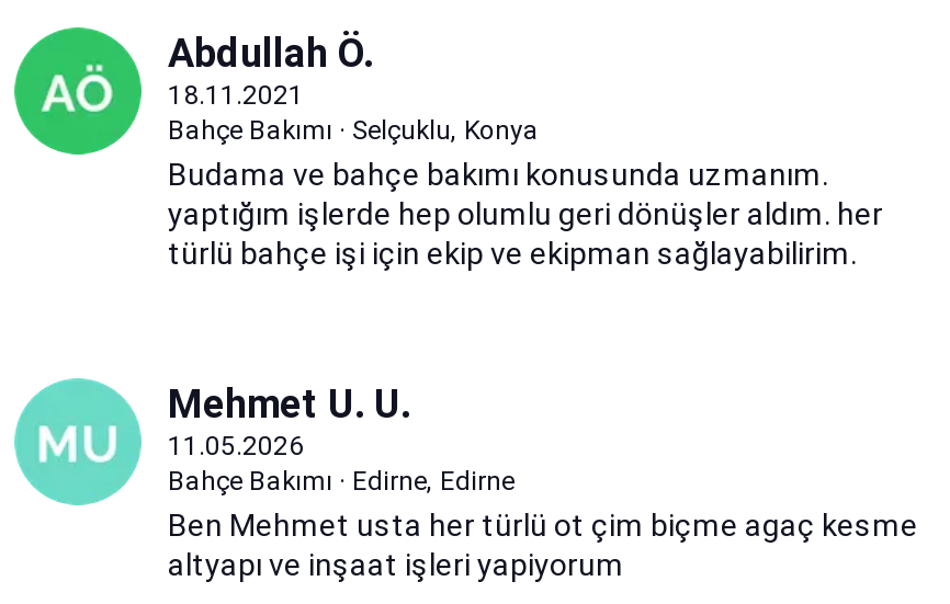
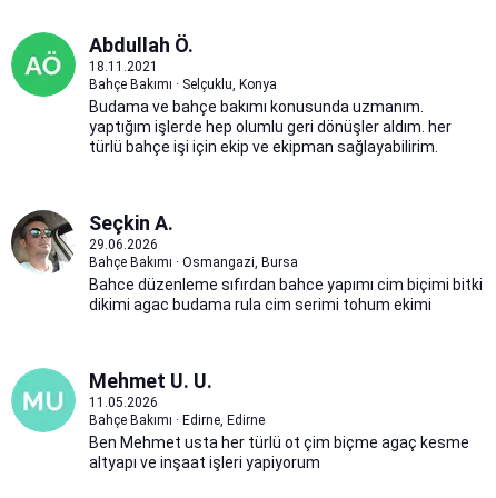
none -> [10,209,483,313] [image] | Seçkin A. | 29.06.2026 | Bahçe Bakımı · Osmangazi, Bursa | Bahce düzenleme sıfırdan bahce yapımı cim biçimi bitki | dikimi agac budama rula cim serimi tohum ekimi

